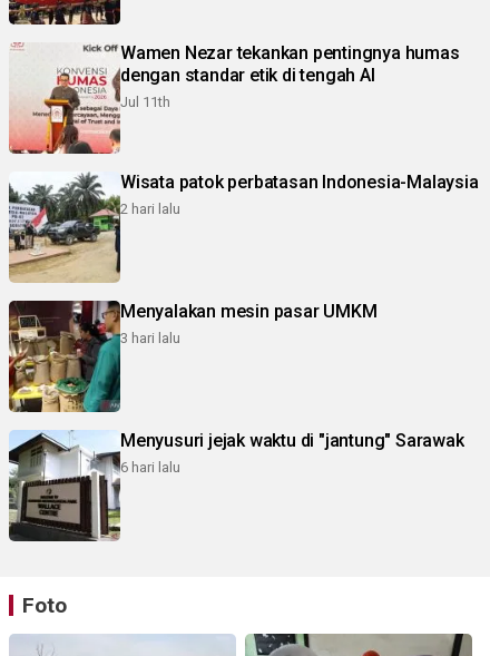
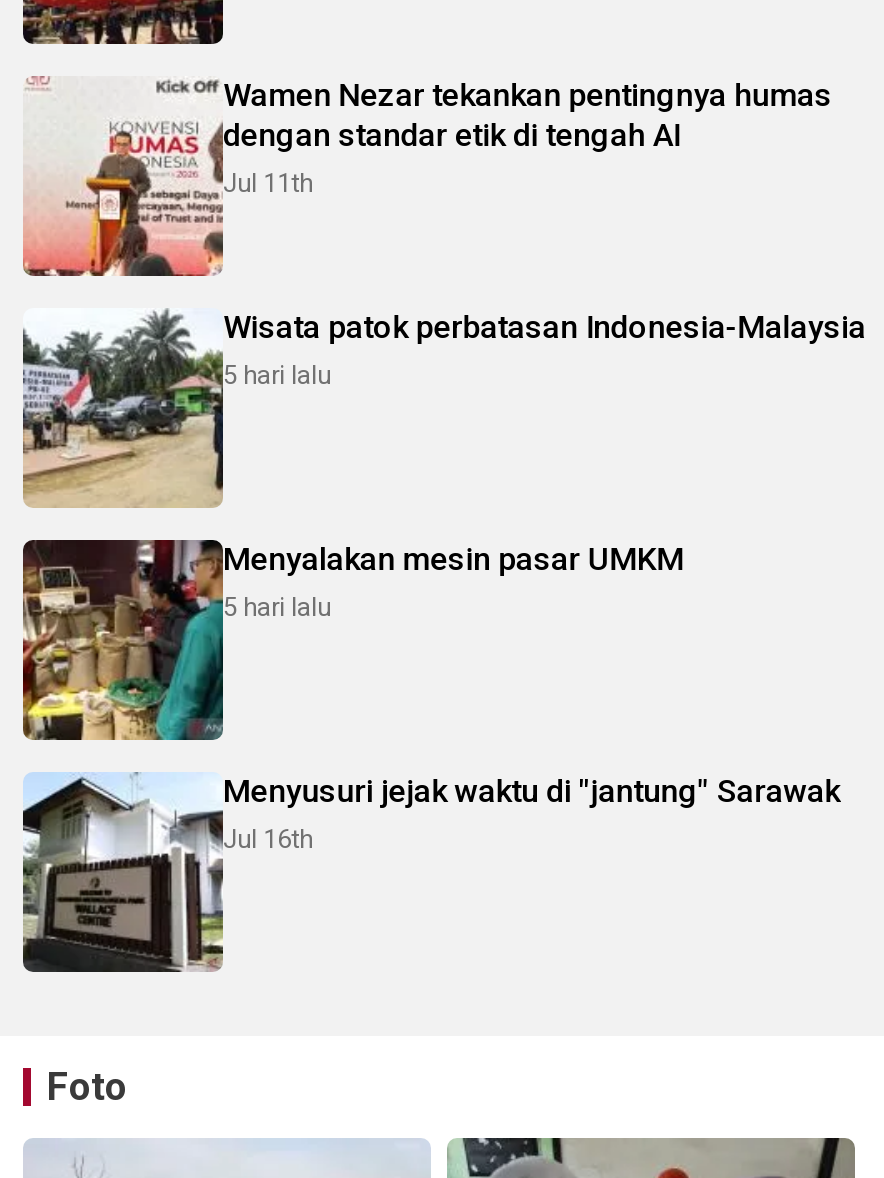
[120,201,180,217] 2 hari lalu -> [223,360,331,390] 5 hari lalu
[120,330,180,346] 3 hari lalu -> [223,592,331,622] 5 hari lalu
[120,459,180,476] 6 hari lalu -> [223,824,313,854] Jul 16th

